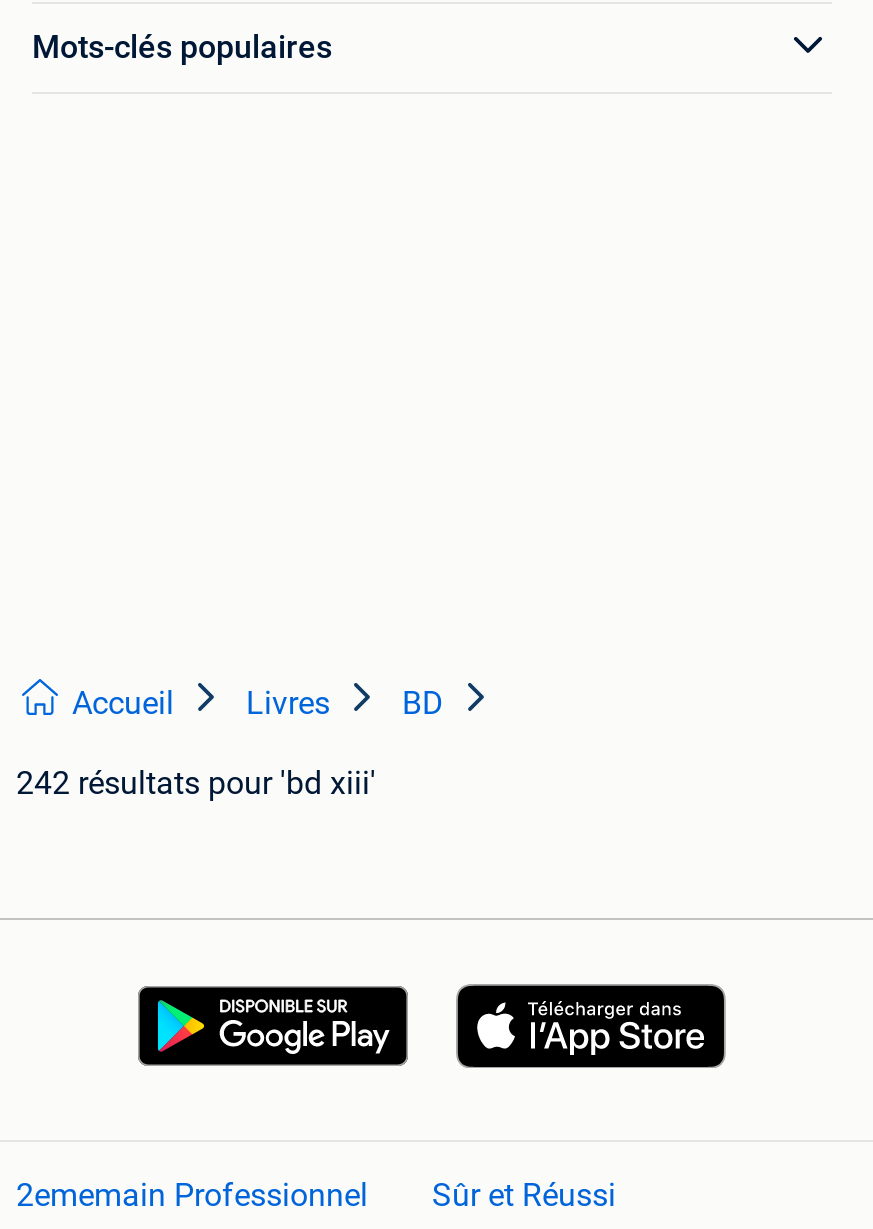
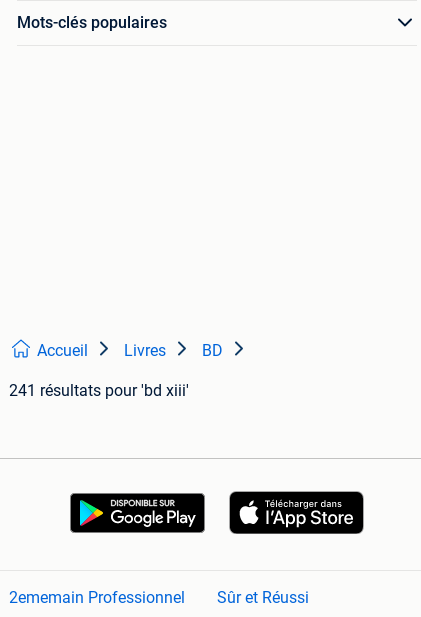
[16,763,376,801] 242 résultats pour 'bd xiii' -> [9,381,189,400] 241 résultats pour 'bd xiii'

